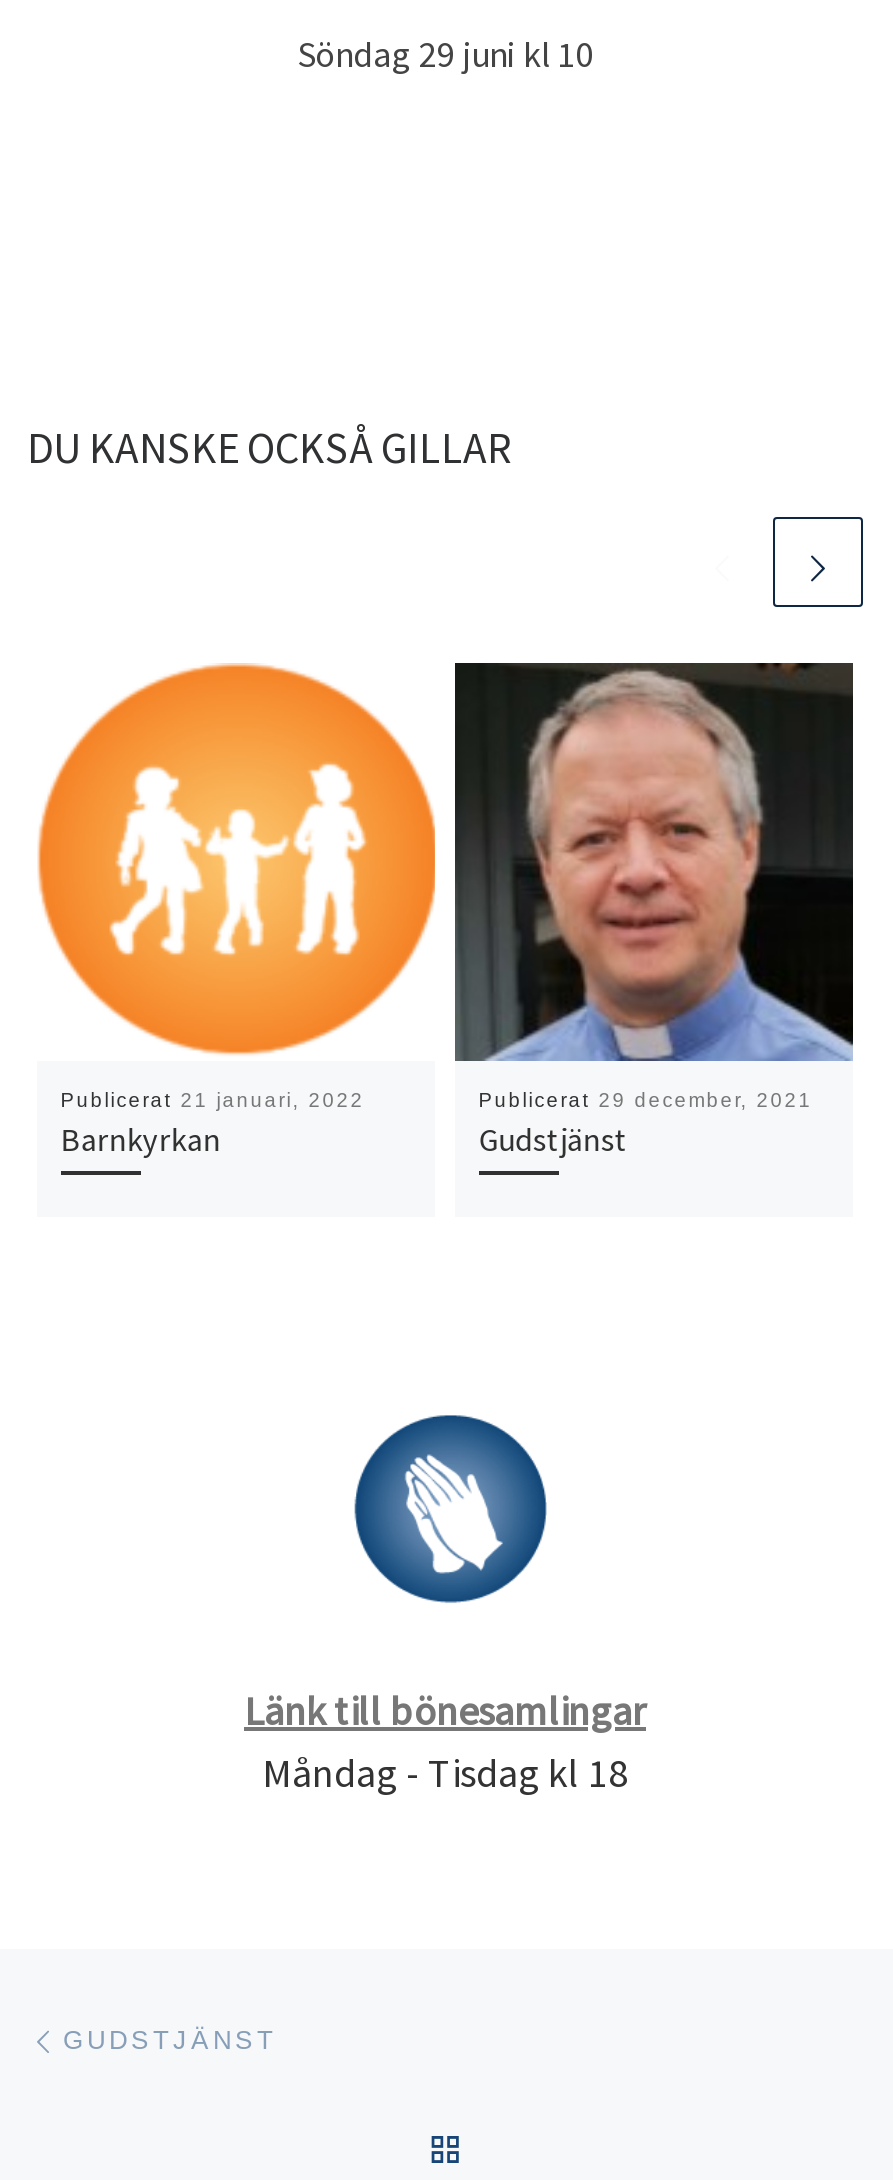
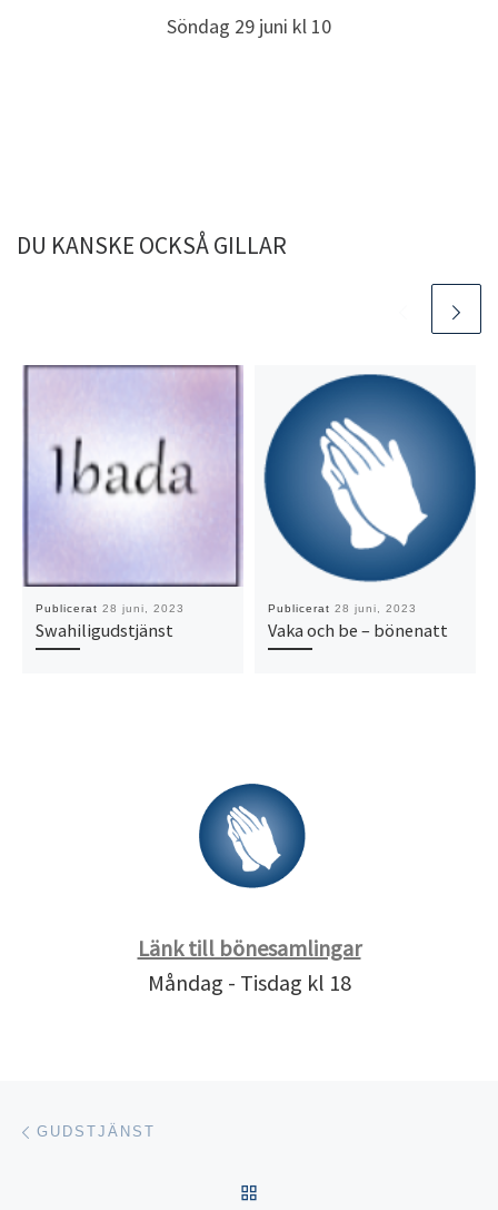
[37,663,437,1159] [image] | Publicerat 21 januari, 2022 | Barnkyrkan -> [22,364,243,641] [image] | Publicerat 28 juni, 2023 | Swahiligudstjänst
[453,661,855,1159] [image] | Publicerat 29 december, 2021 | Gudstjänst -> [255,365,477,641] [image] | Publicerat 28 juni, 2023 | Vaka och be – bönenatt

